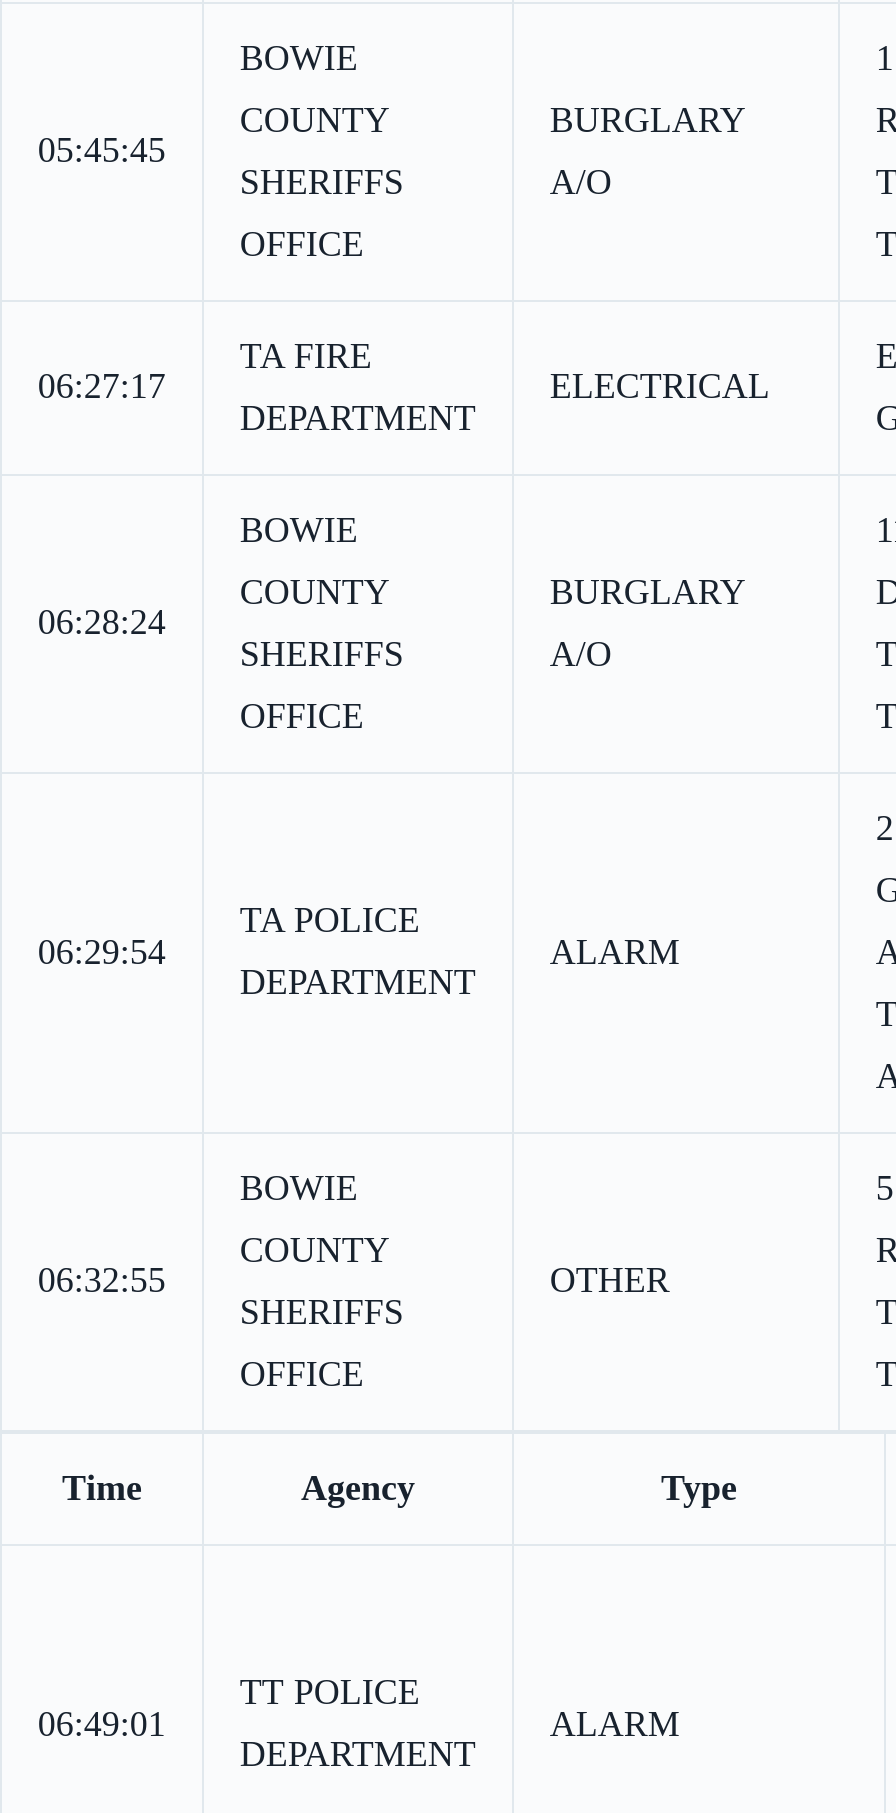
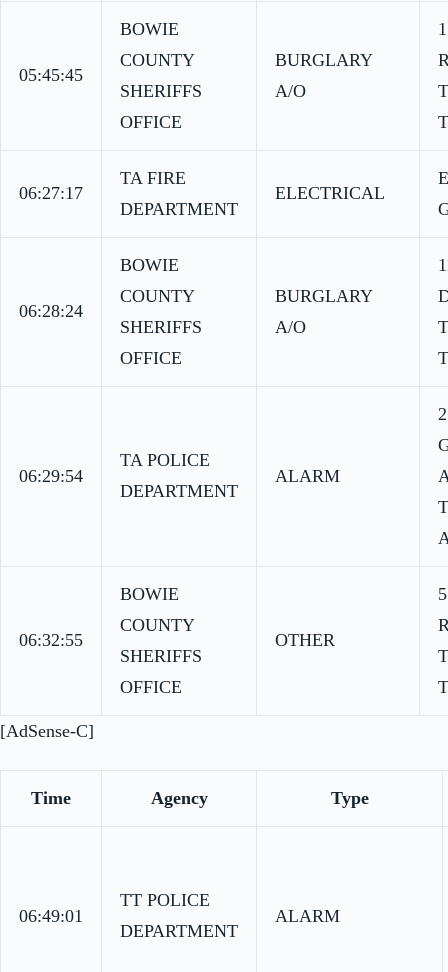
none -> [0,721,94,741] [AdSense-C]

